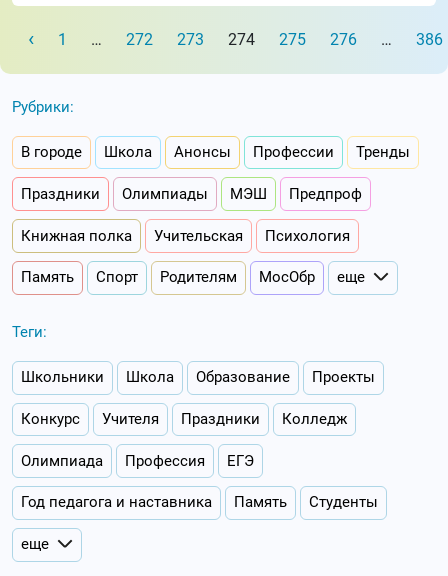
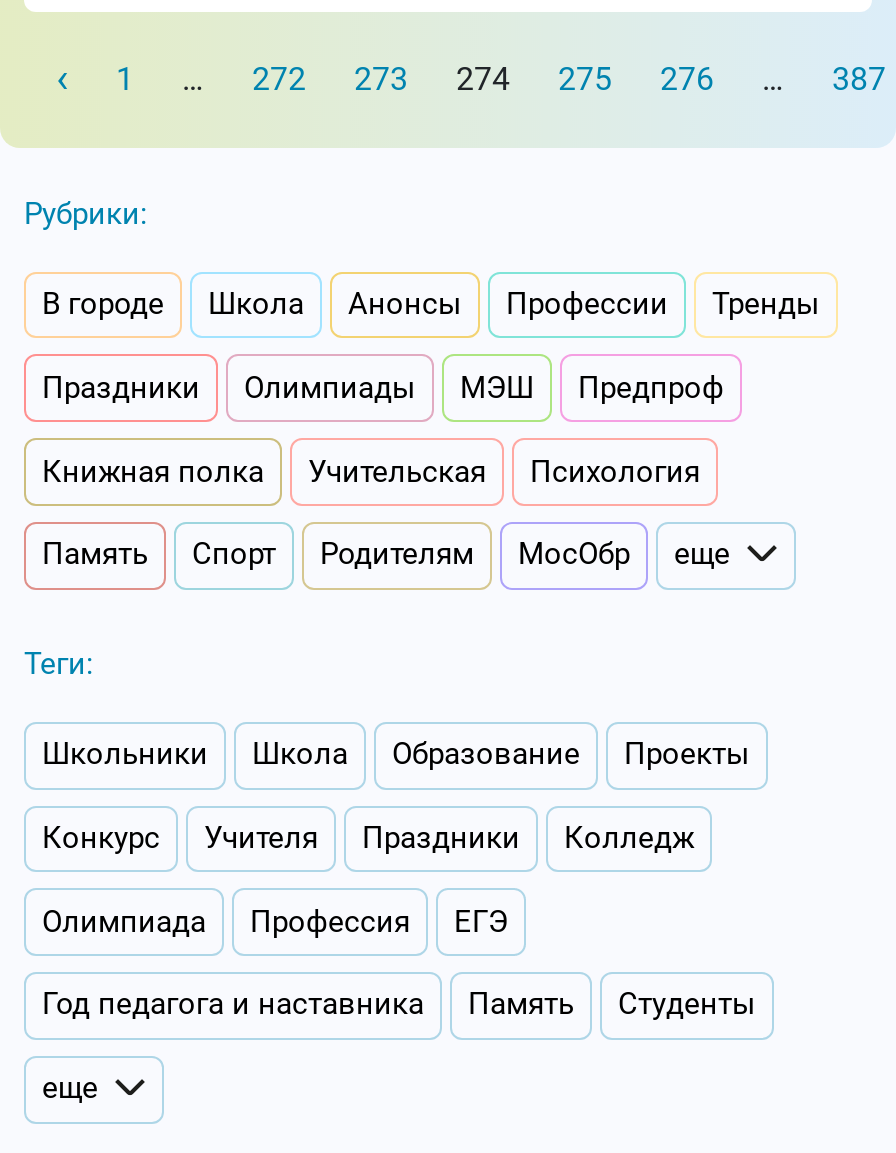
[416,30,443,49] 386 -> [832,59,886,97] 387

